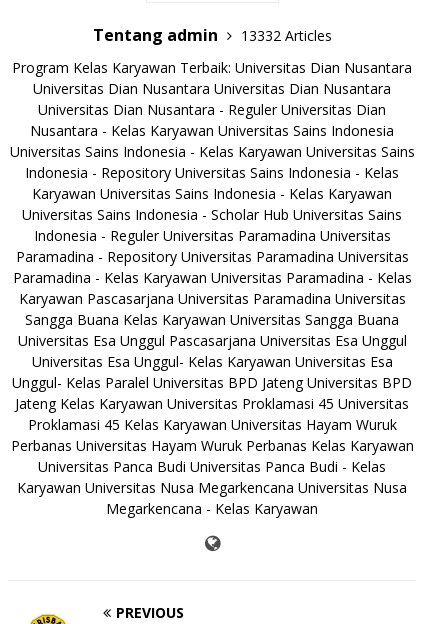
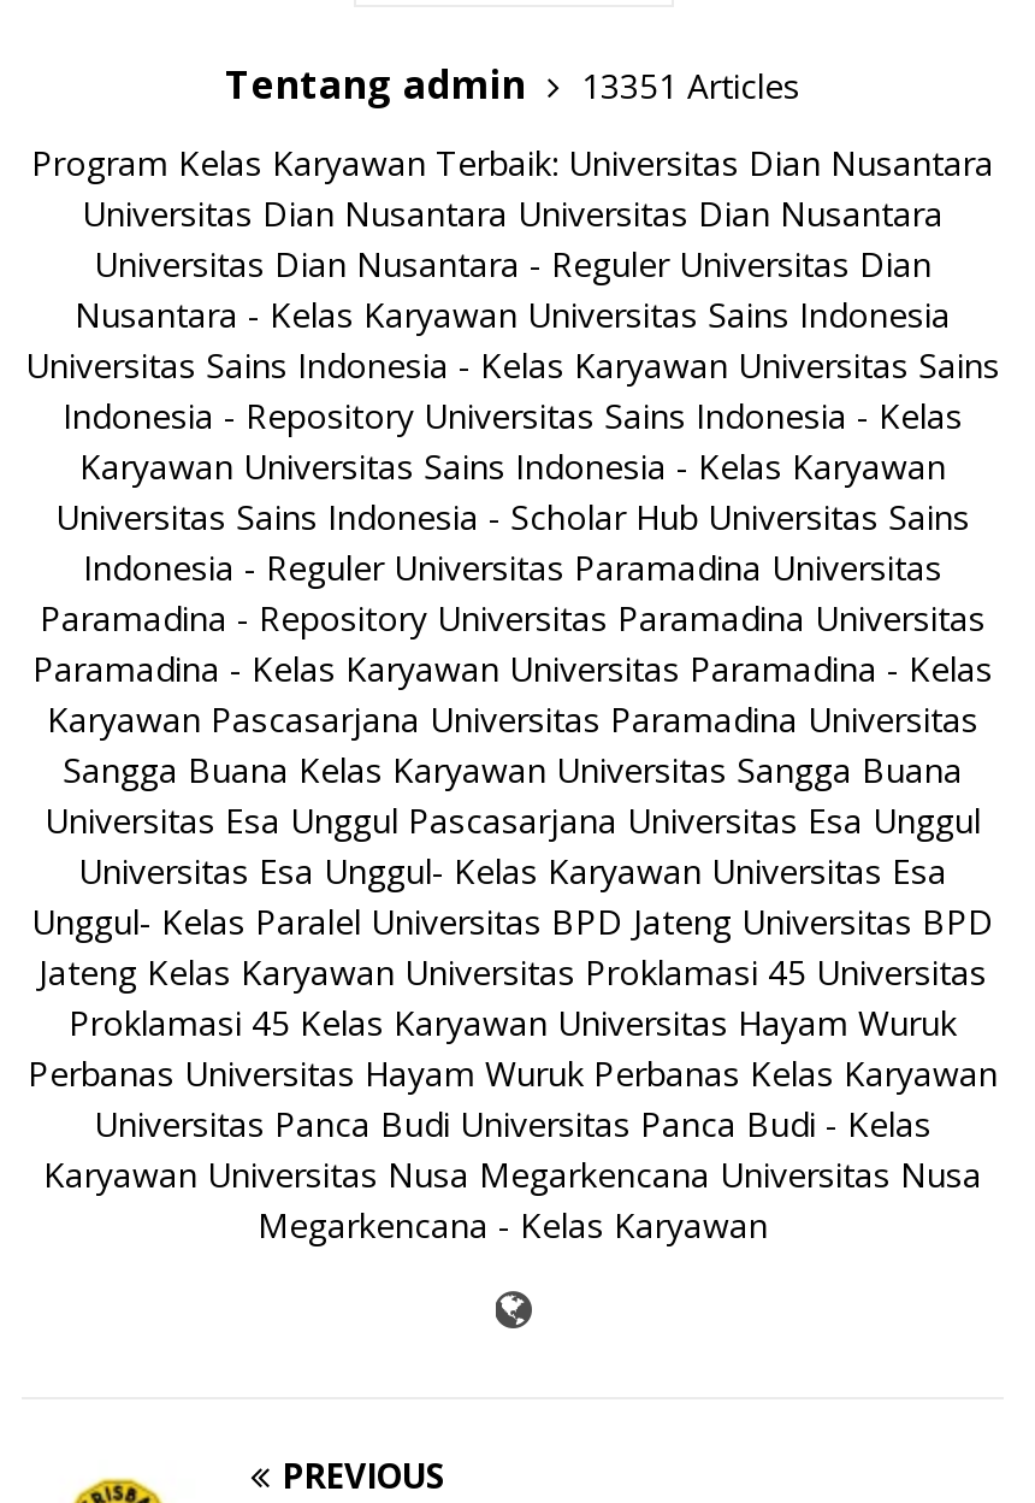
[92,24,331,46] Tentang admin 13332 Articles -> [225,58,800,111] Tentang admin 13351 Articles

